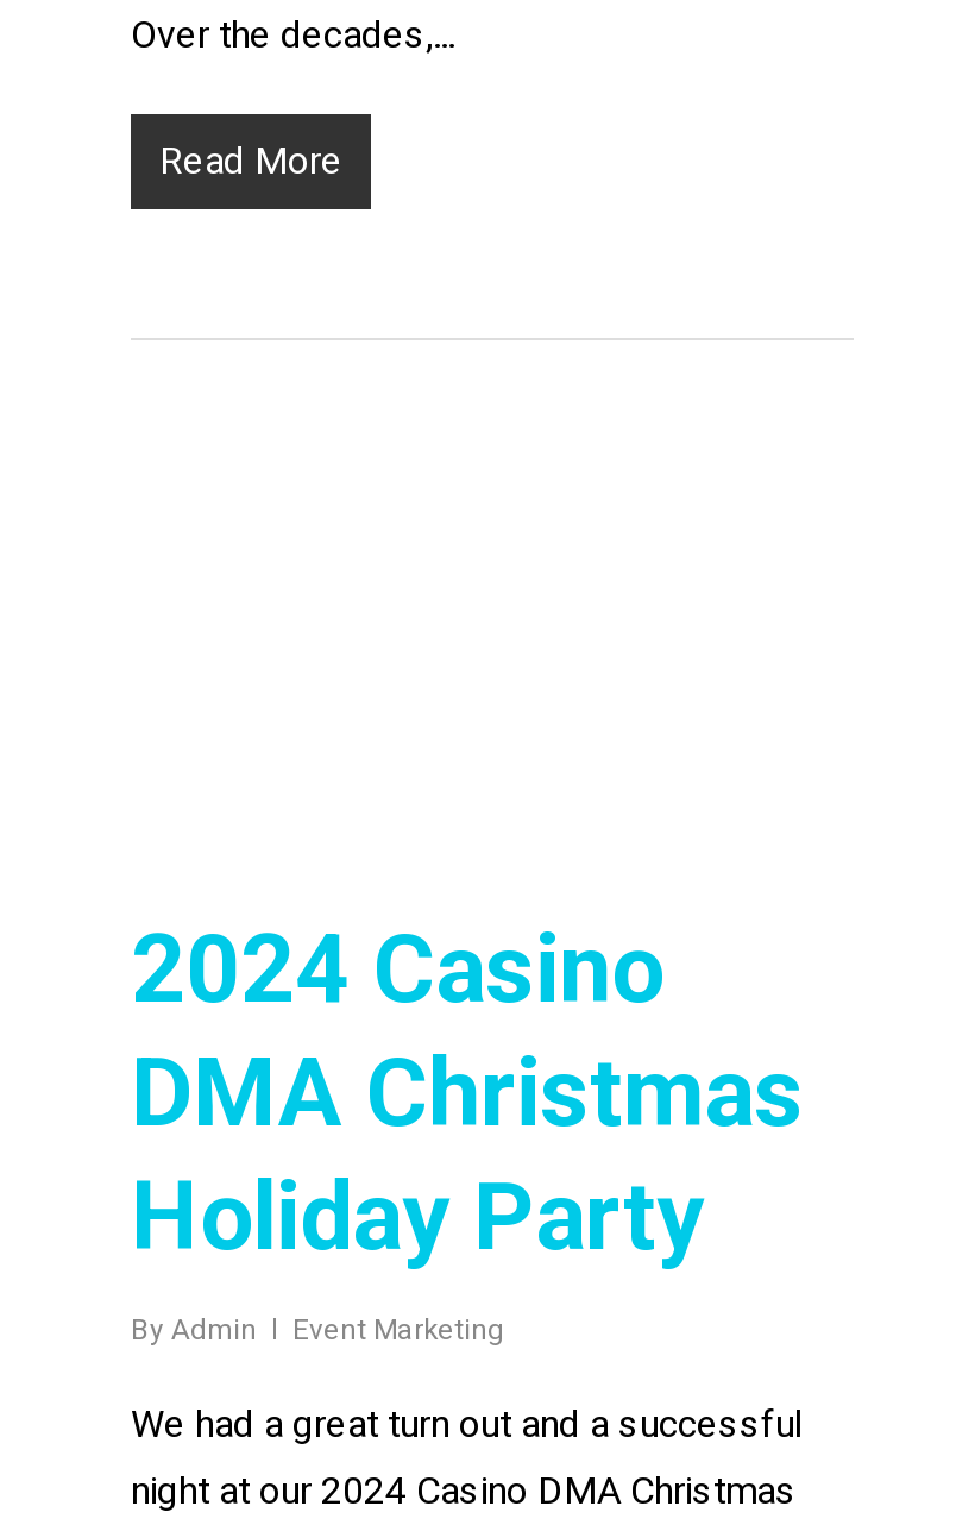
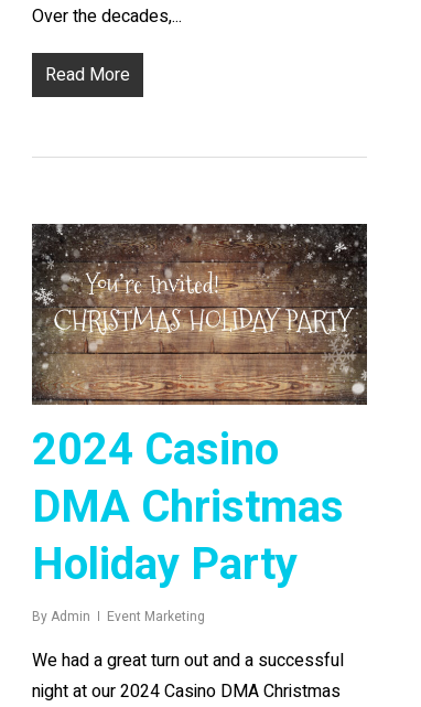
none -> [31,223,368,406] [image]

